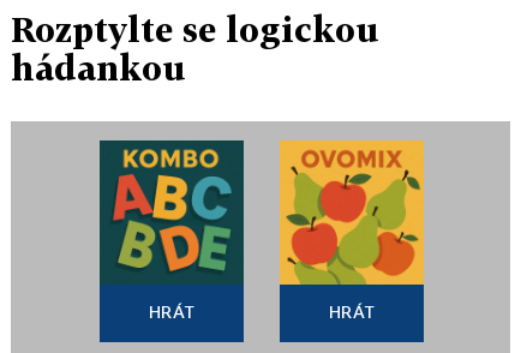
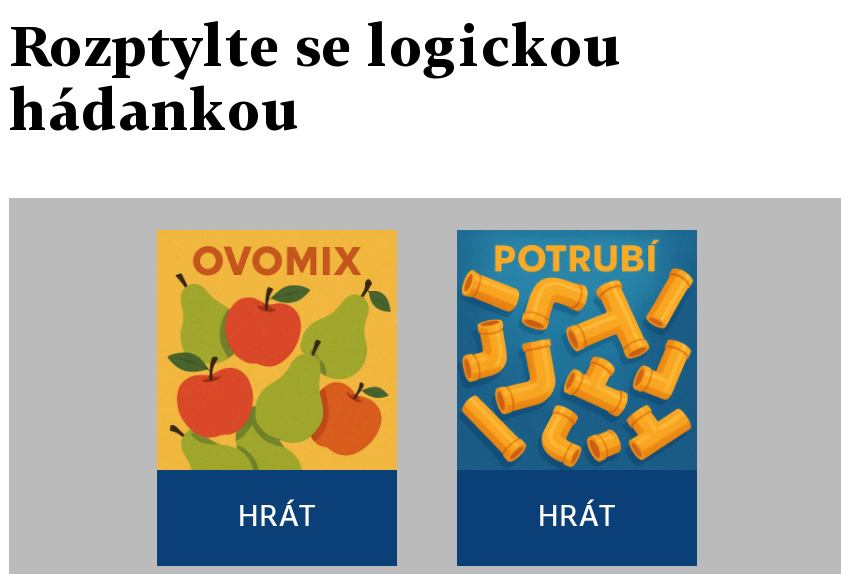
[98,139,245,285] [image] -> [155,228,399,472] [image]
[279,139,425,286] [image] -> [455,228,699,470] [image]

